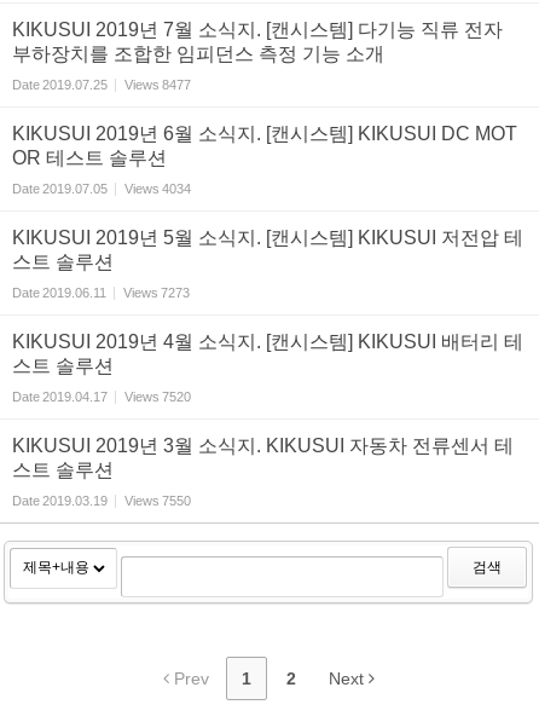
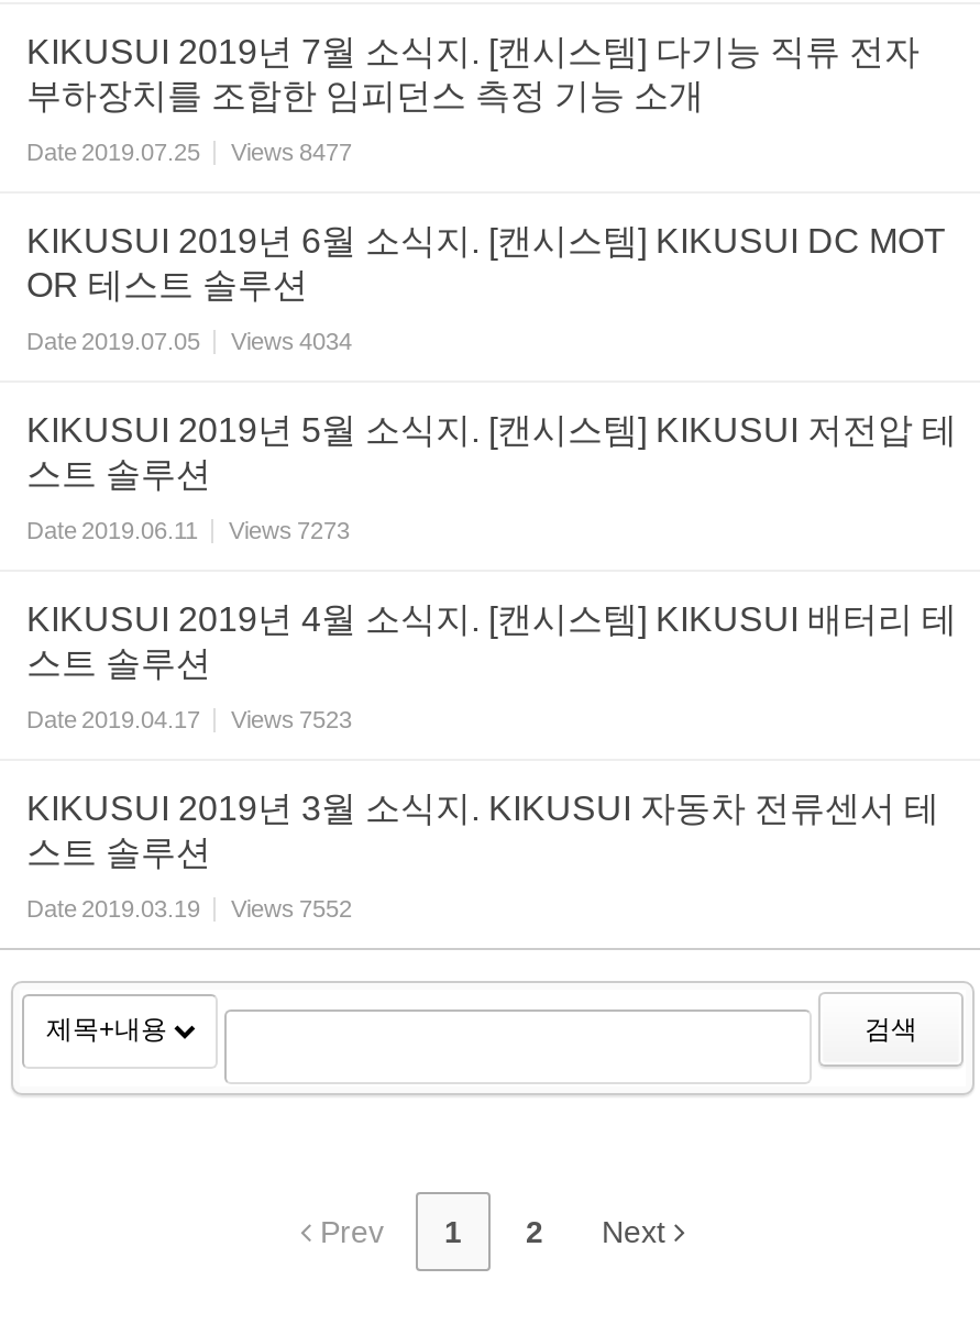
[12,389,191,404] Date 2019.04.17 Views 7520 -> [26,705,352,732] Date 2019.04.17 Views 7523
[12,493,191,508] Date 2019.03.19 Views 7550 -> [26,894,352,921] Date 2019.03.19 Views 7552

